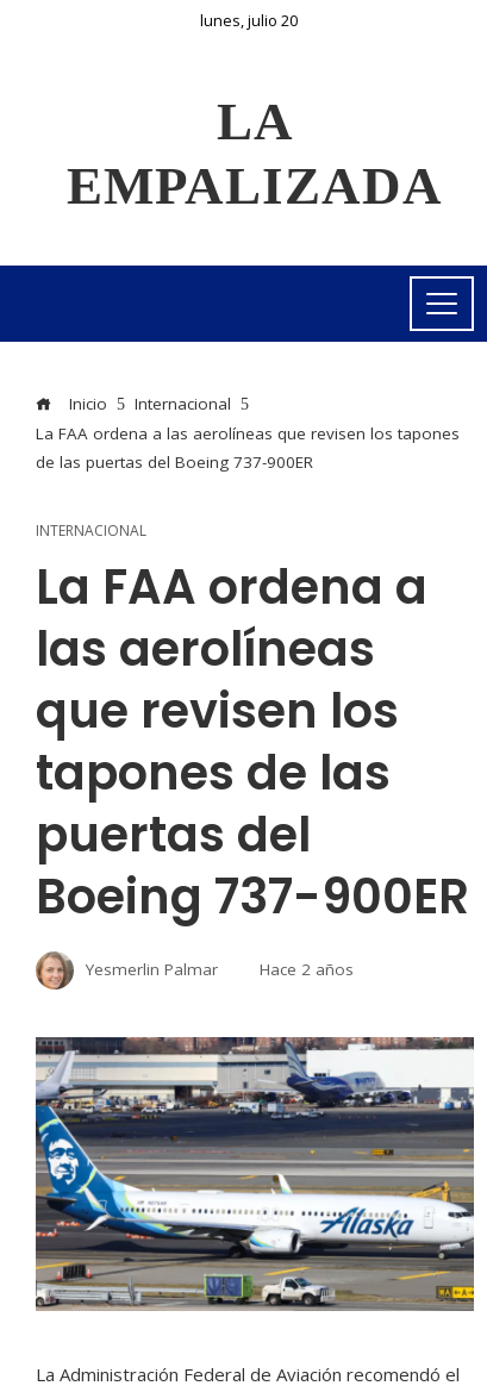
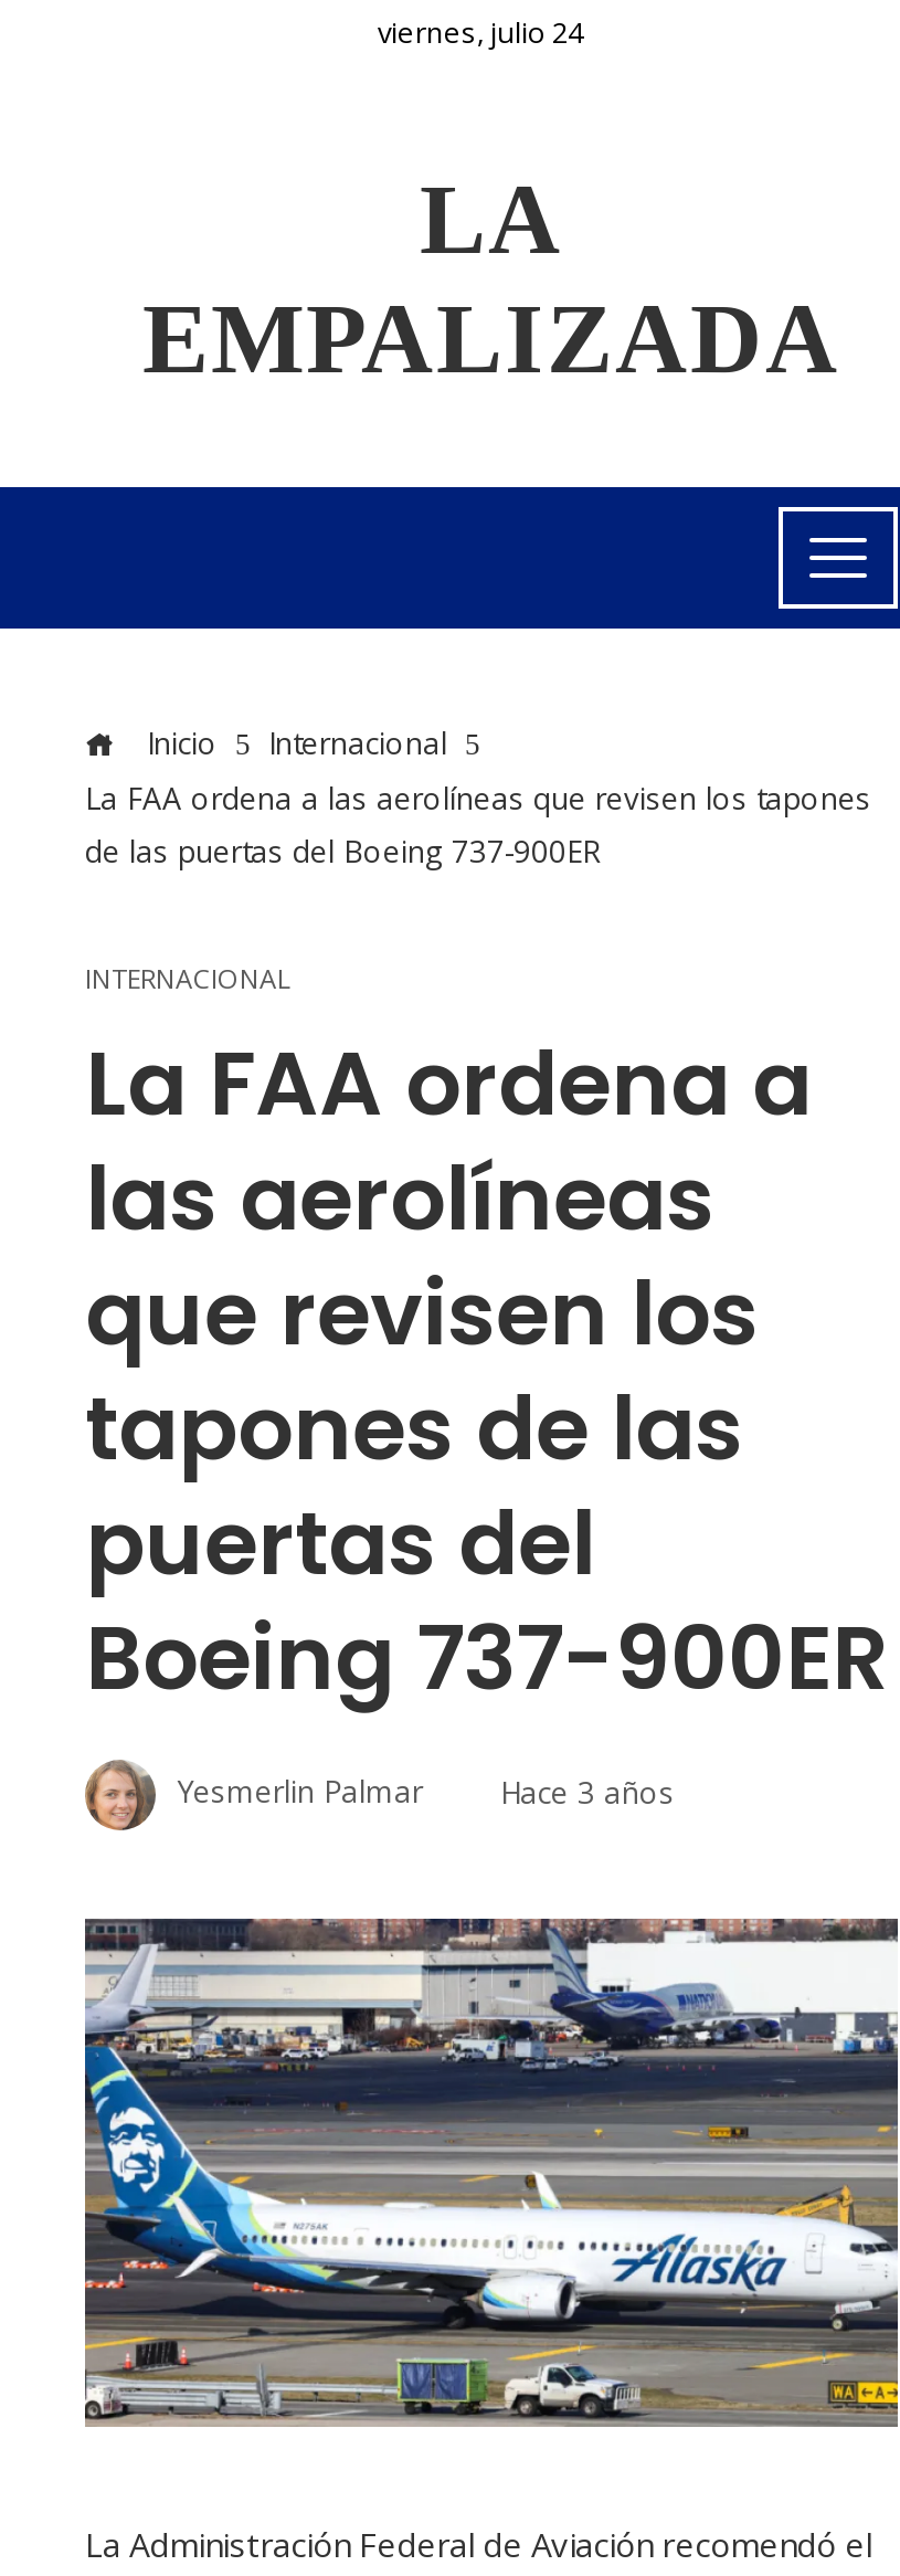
[200,10,298,31] lunes, julio 20 -> [378,12,583,52] viernes, julio 24
[86,958,354,980] Yesmerlin Palmar Hace 2 años -> [178,1772,675,1812] Yesmerlin Palmar Hace 3 años

